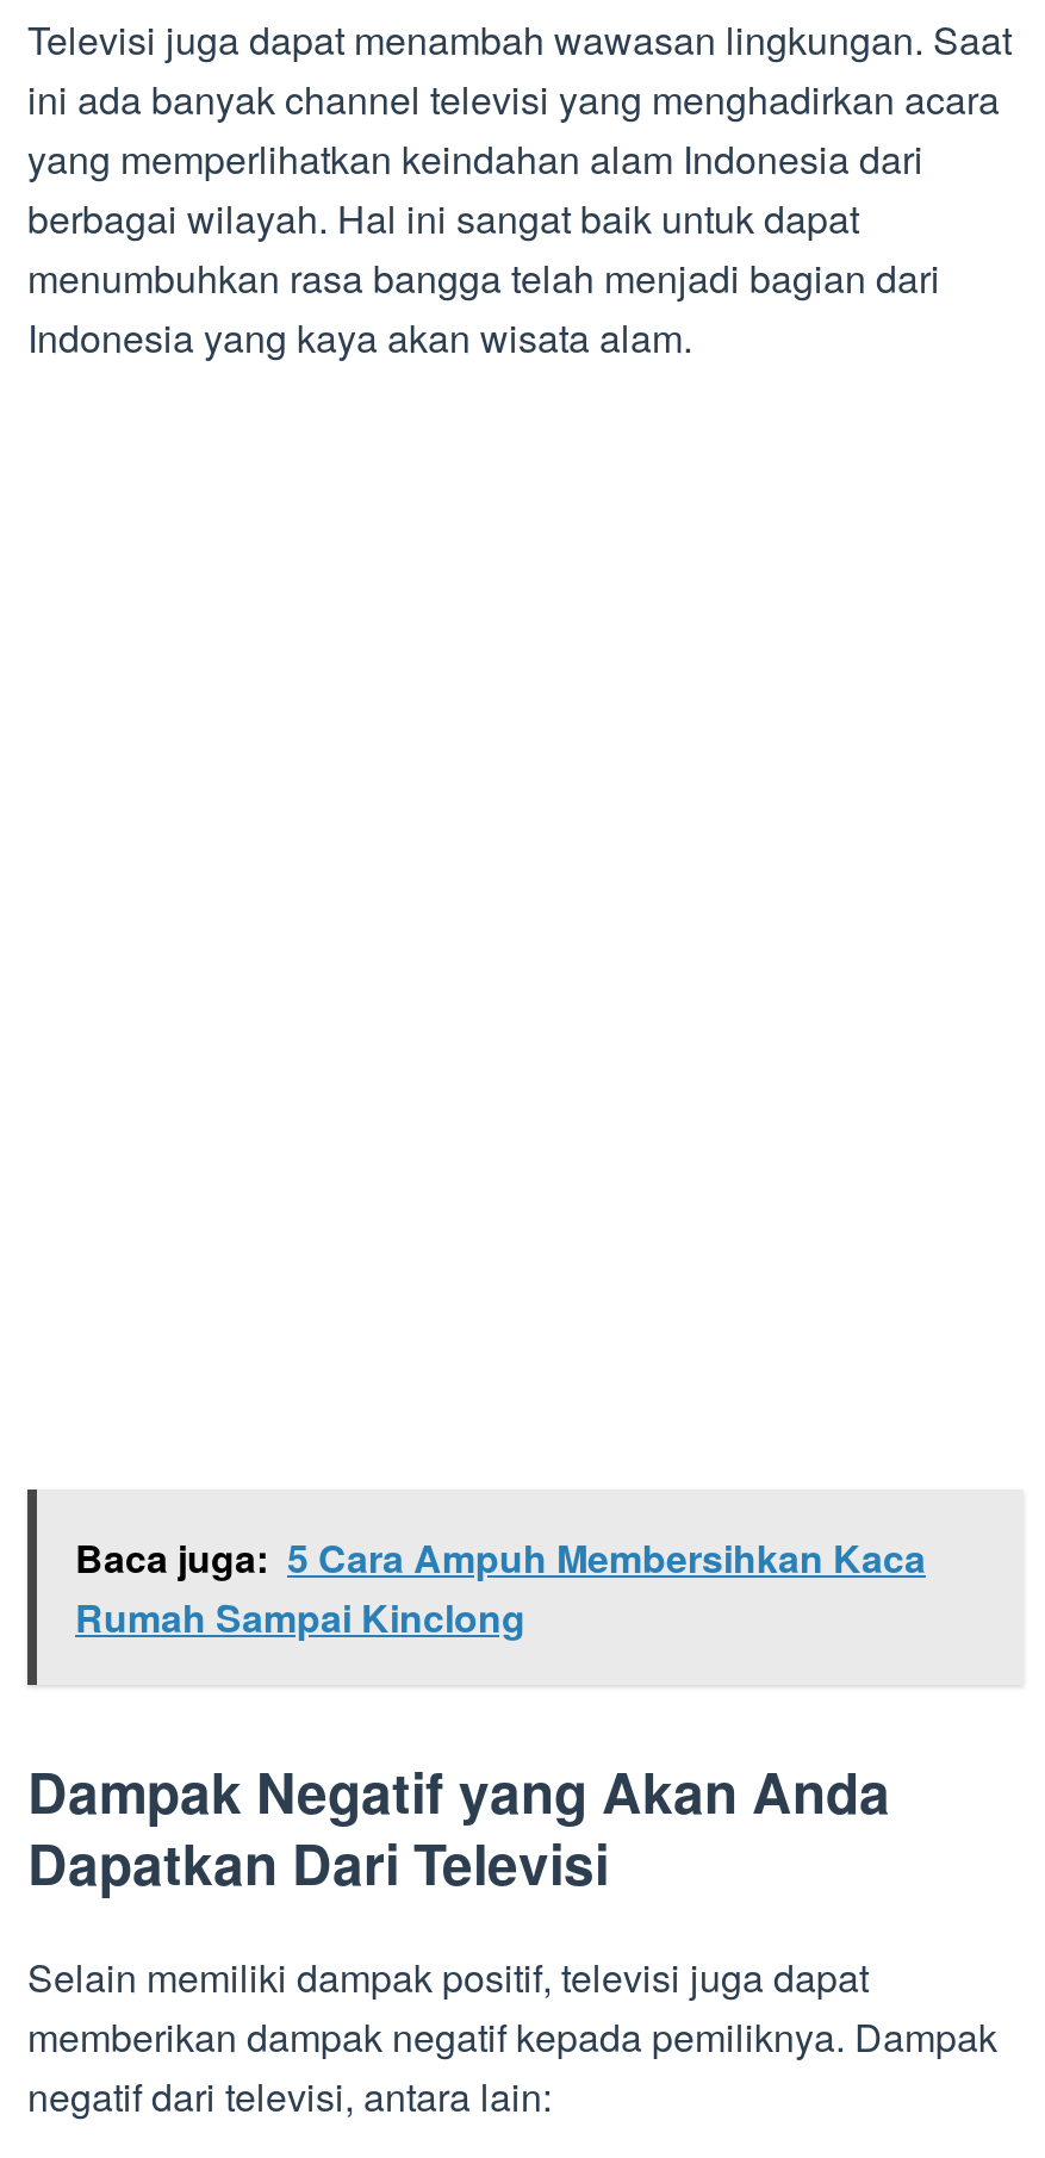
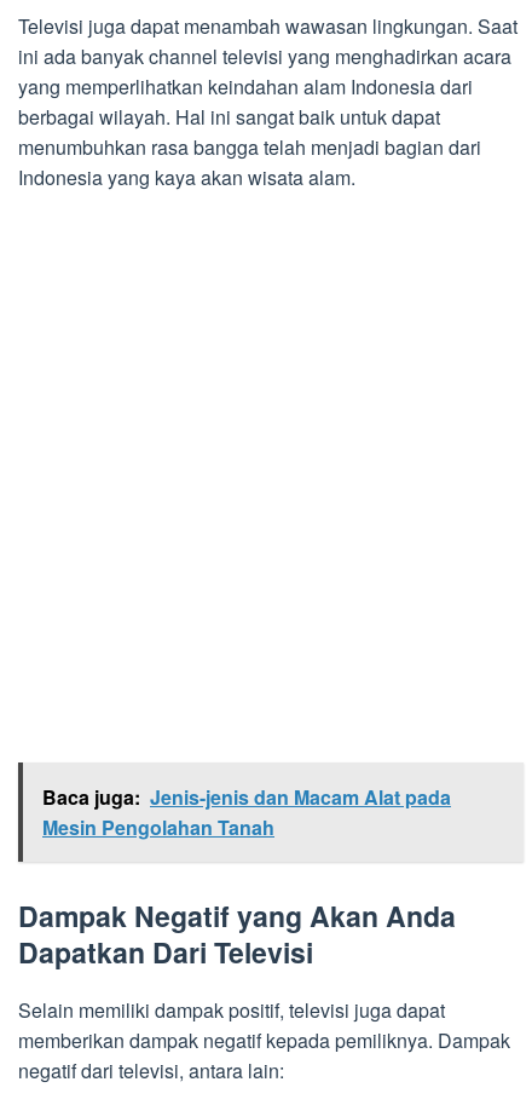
[75,1529,926,1643] Baca juga: 5 Cara Ampuh Membersihkan Kaca | Rumah Sampai Kinclong -> [42,782,451,841] Baca juga: Jenis-jenis dan Macam Alat pada | Mesin Pengolahan Tanah

